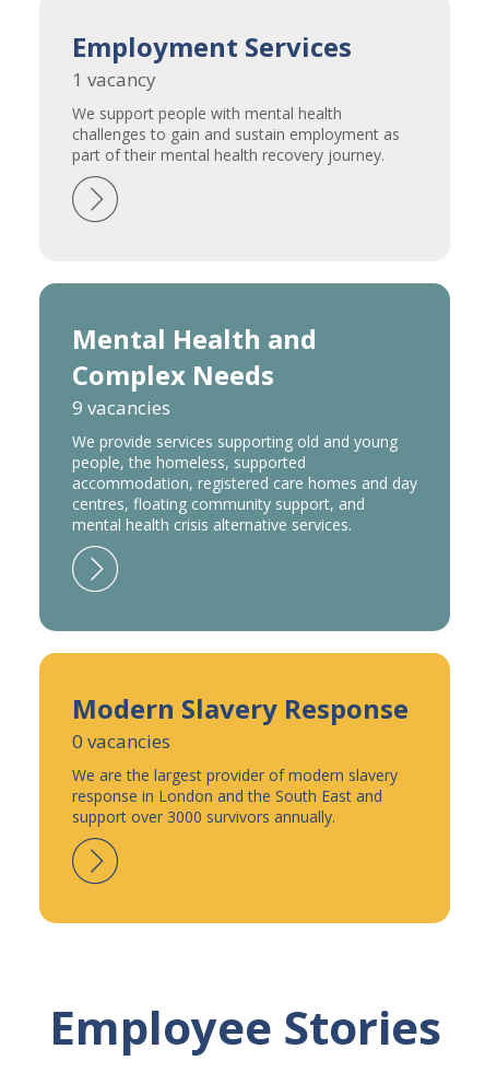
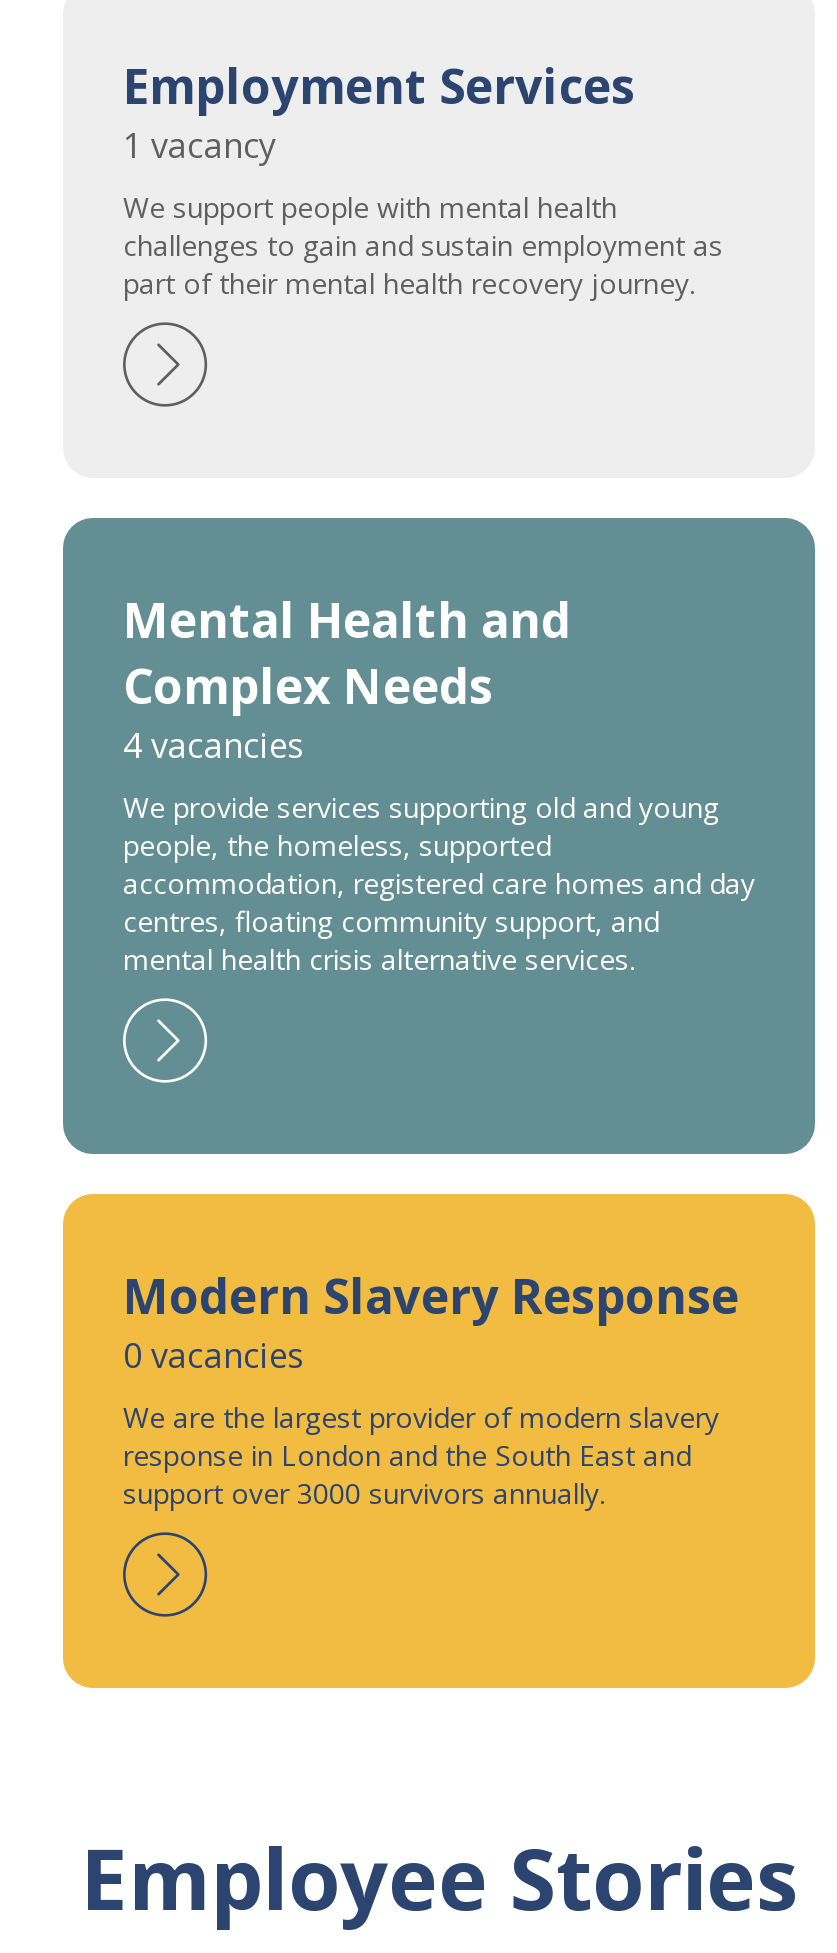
[72,395,170,420] 9 vacancies -> [123,722,303,768] 4 vacancies

